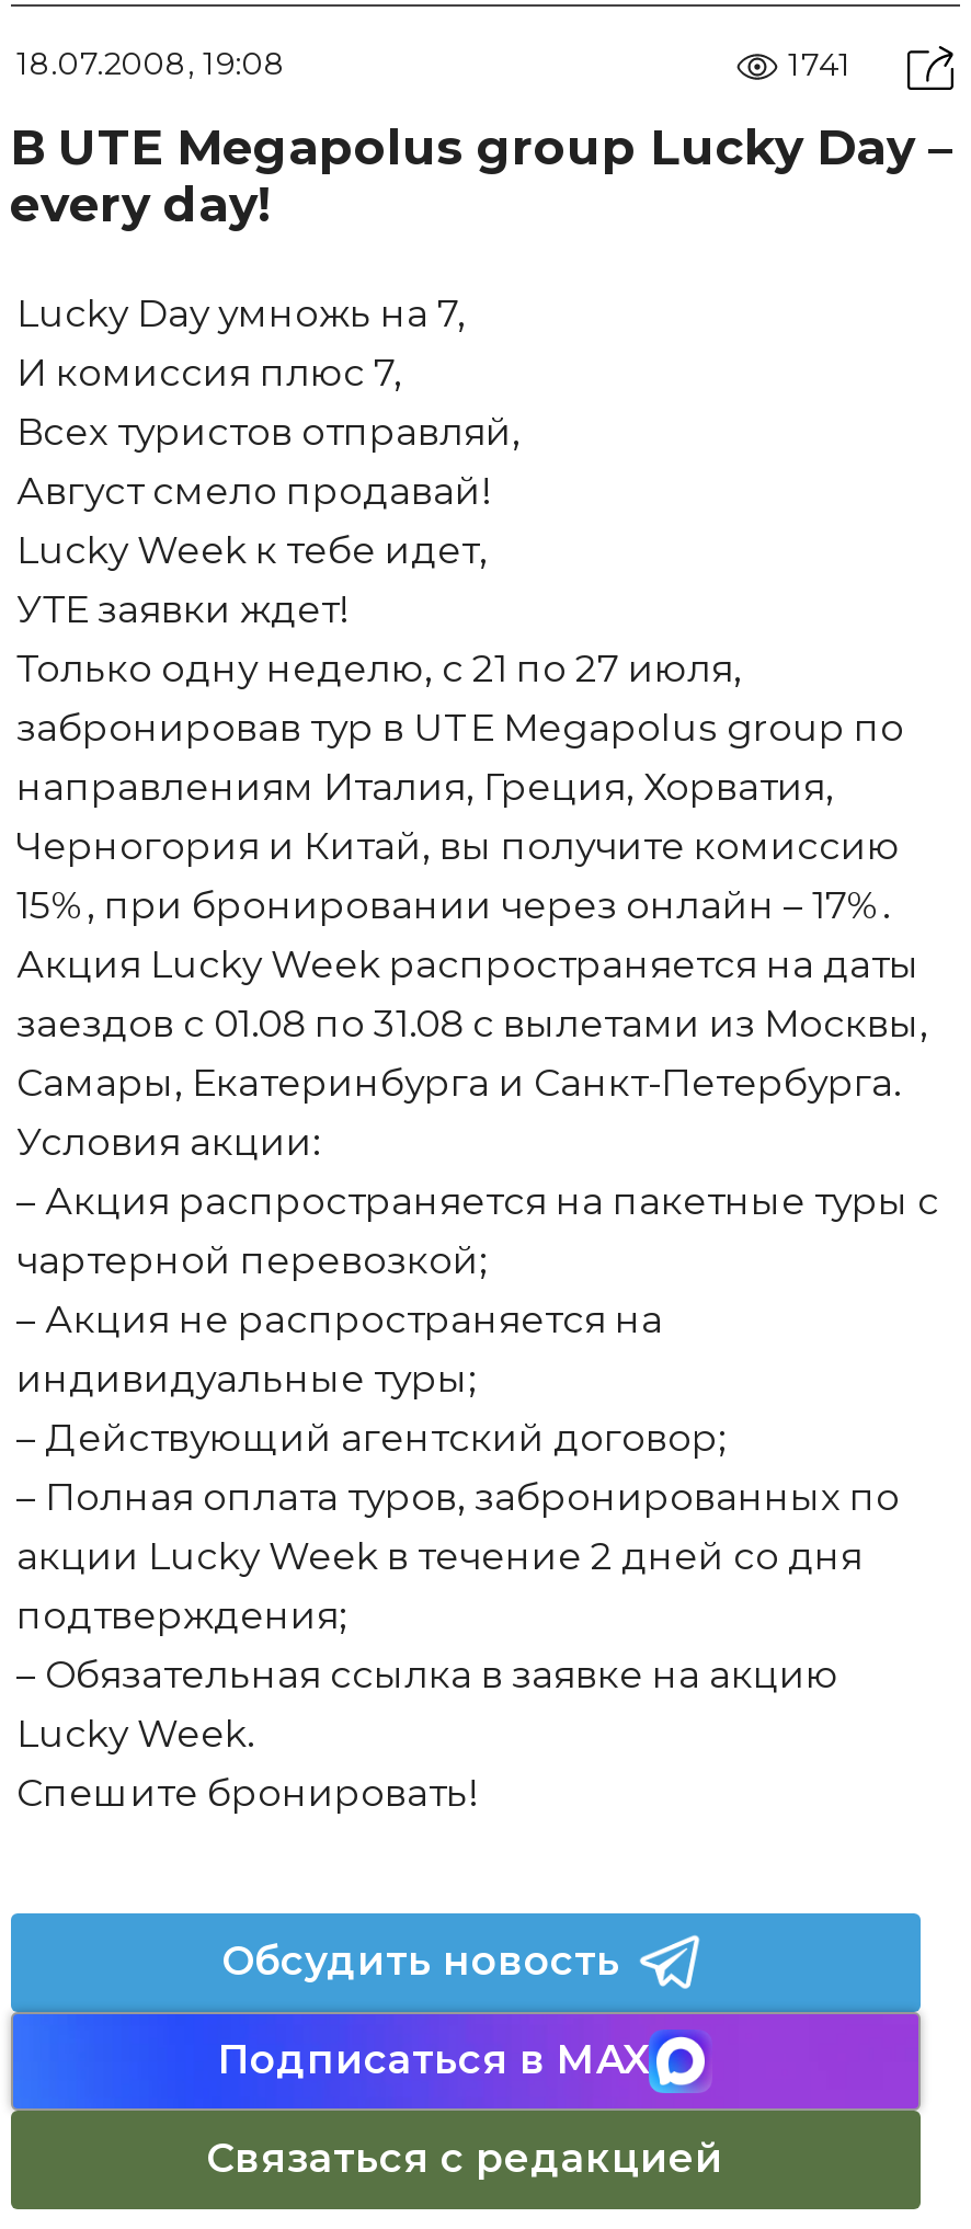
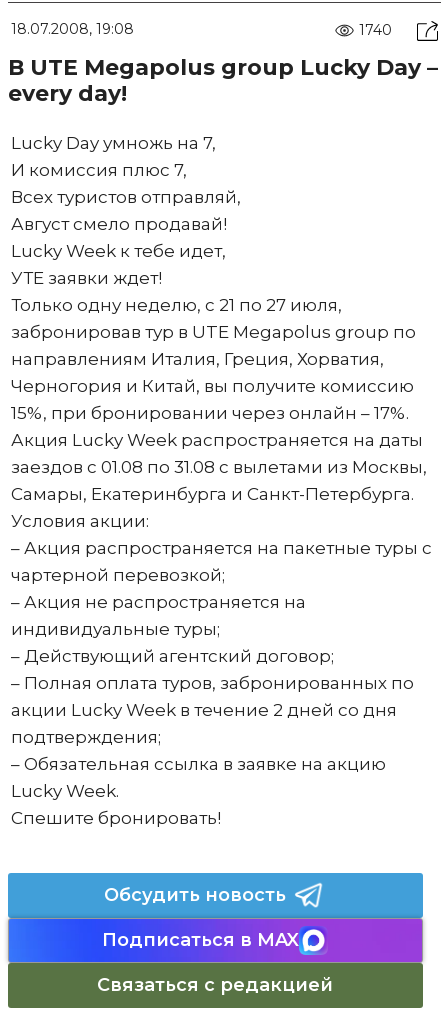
[779,45,852,85] 1741 -> [354,21,391,39] 1740

